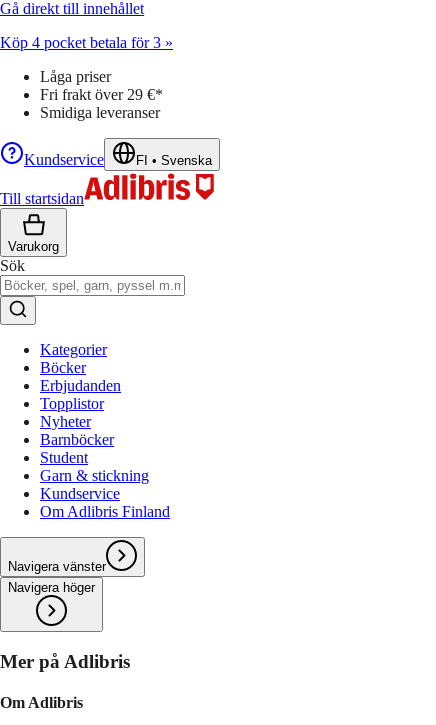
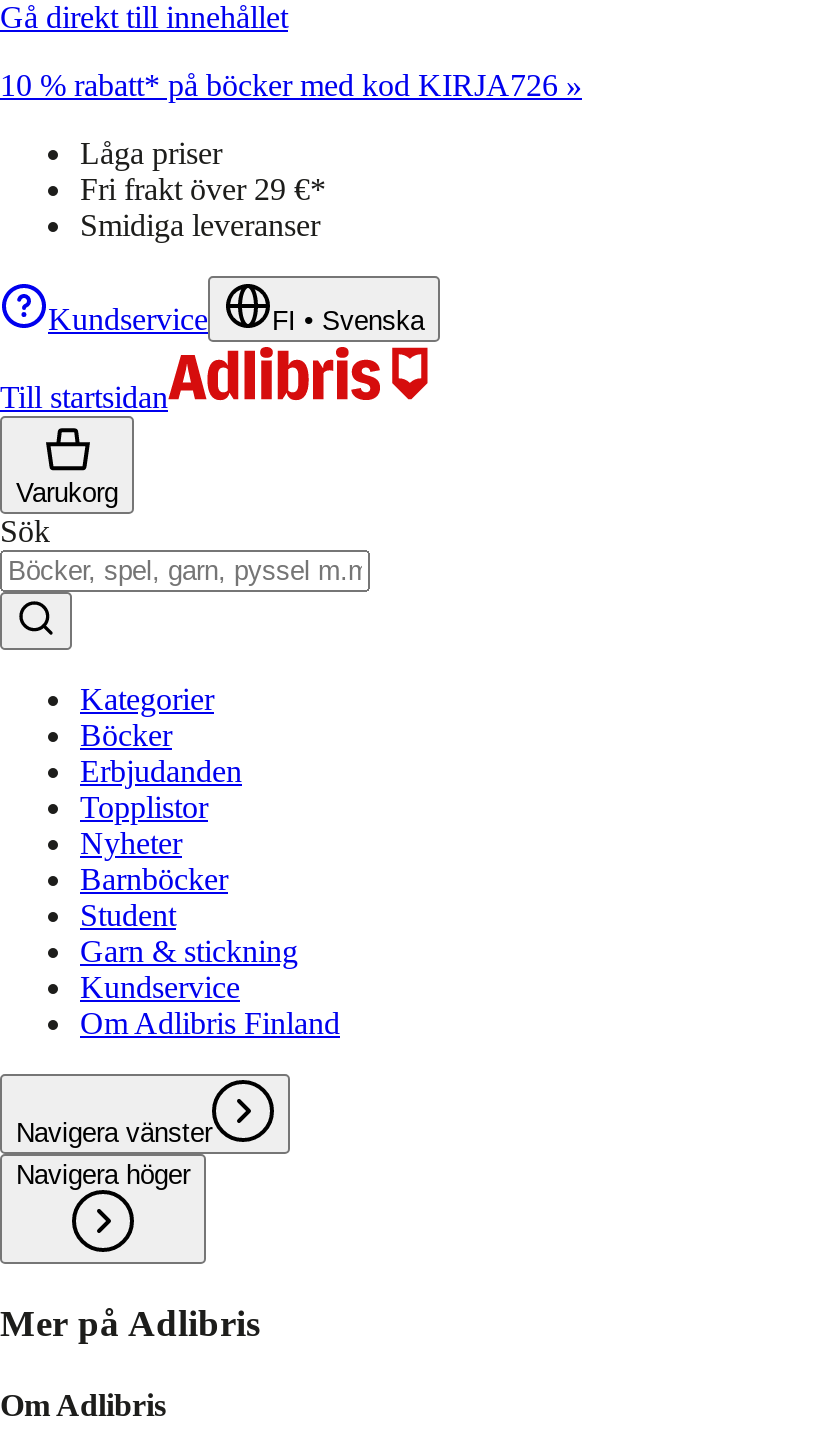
[0,34,173,51] Köp 4 pocket betala för 3 » -> [0,68,582,102] 10 % rabatt* på böcker med kod KIRJA726 »

